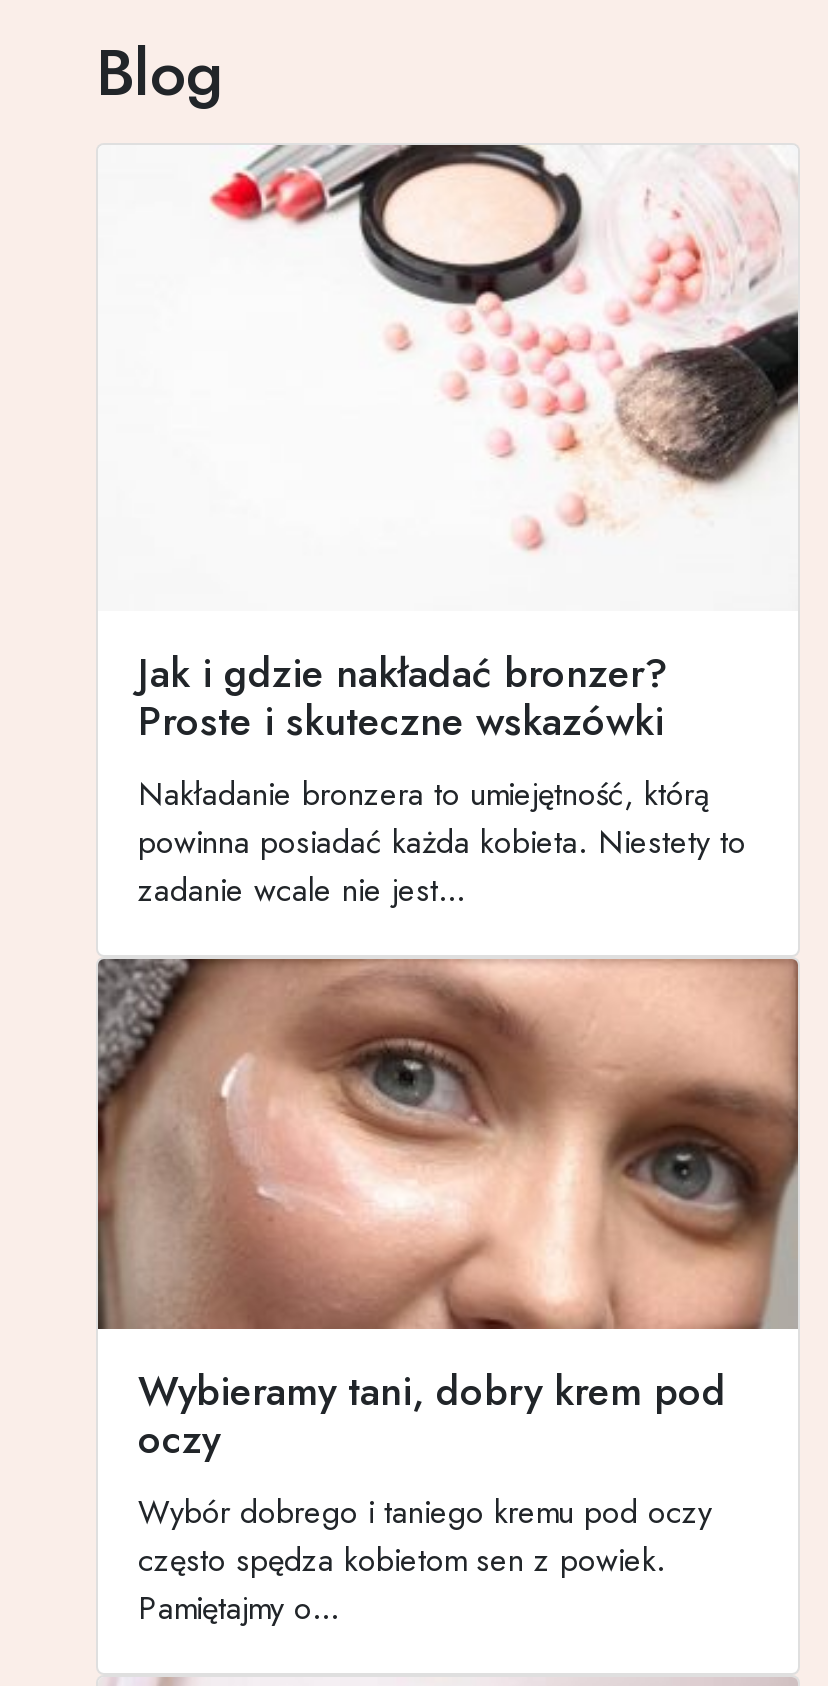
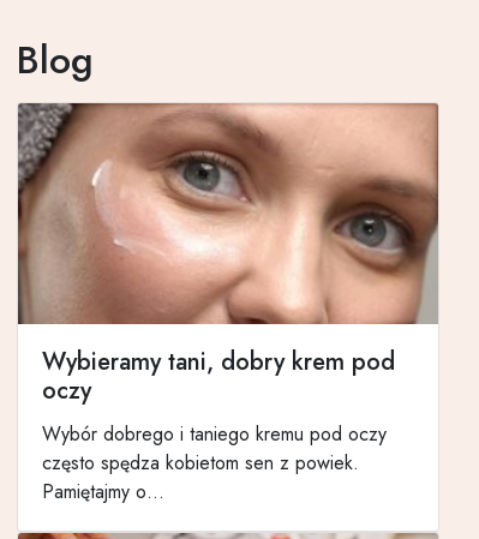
[210,143,800,551] [image] -> none
[138,646,746,914] Jak i gdzie nakładać bronzer? | Proste i skuteczne wskazówki | Nakładanie bronzera to umiejętność, którą | powinna posiadać każda kobieta. Niestety to | zadanie wcale nie jest… -> none

